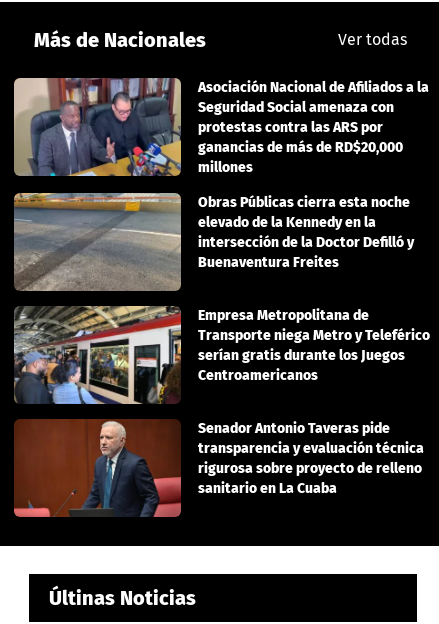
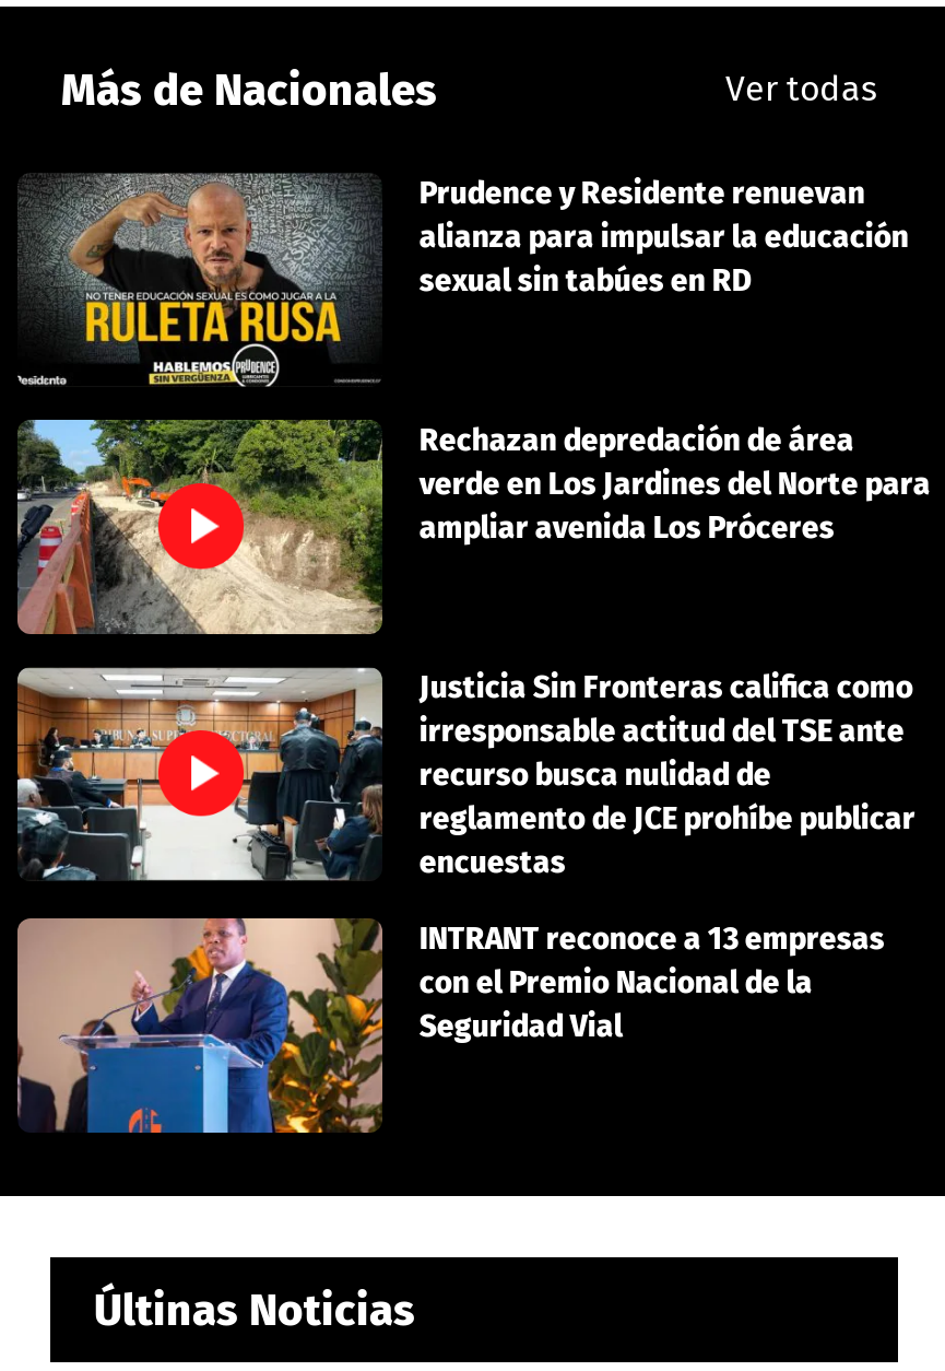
[13,77,429,177] [image] | Asociación Nacional de Afiliados a la | Seguridad Social amenaza con | protestas contra las ARS por | ganancias de más de RD$20,000 | millones -> [17,173,909,387] [image] | Prudence y Residente renuevan | alianza para impulsar la educación | sexual sin tabúes en RD
[14,191,414,292] [image] | Obras Públicas cierra esta noche | elevado de la Kennedy en la | intersección de la Doctor Defilló y | Buenaventura Freites -> [17,418,931,638] [image] | Rechazan depredación de área | verde en Los Jardines del Norte para | ampliar avenida Los Próceres
[13,304,430,405] [image] | Empresa Metropolitana de | Transporte niega Metro y Teleférico | serían gratis durante los Juegos | Centroamericanos -> [15,665,915,886] [image] | Justicia Sin Fronteras califica como | irresponsable actitud del TSE ante | recurso busca nulidad de | reglamento de JCE prohíbe publicar | encuestas
[13,419,424,518] [image] | Senador Antonio Taveras pide | transparencia y evaluación técnica | rigurosa sobre proyecto de relleno | sanitario en La Cuaba -> [15,916,885,1135] [image] | INTRANT reconoce a 13 empresas | con el Premio Nacional de la | Seguridad Vial

